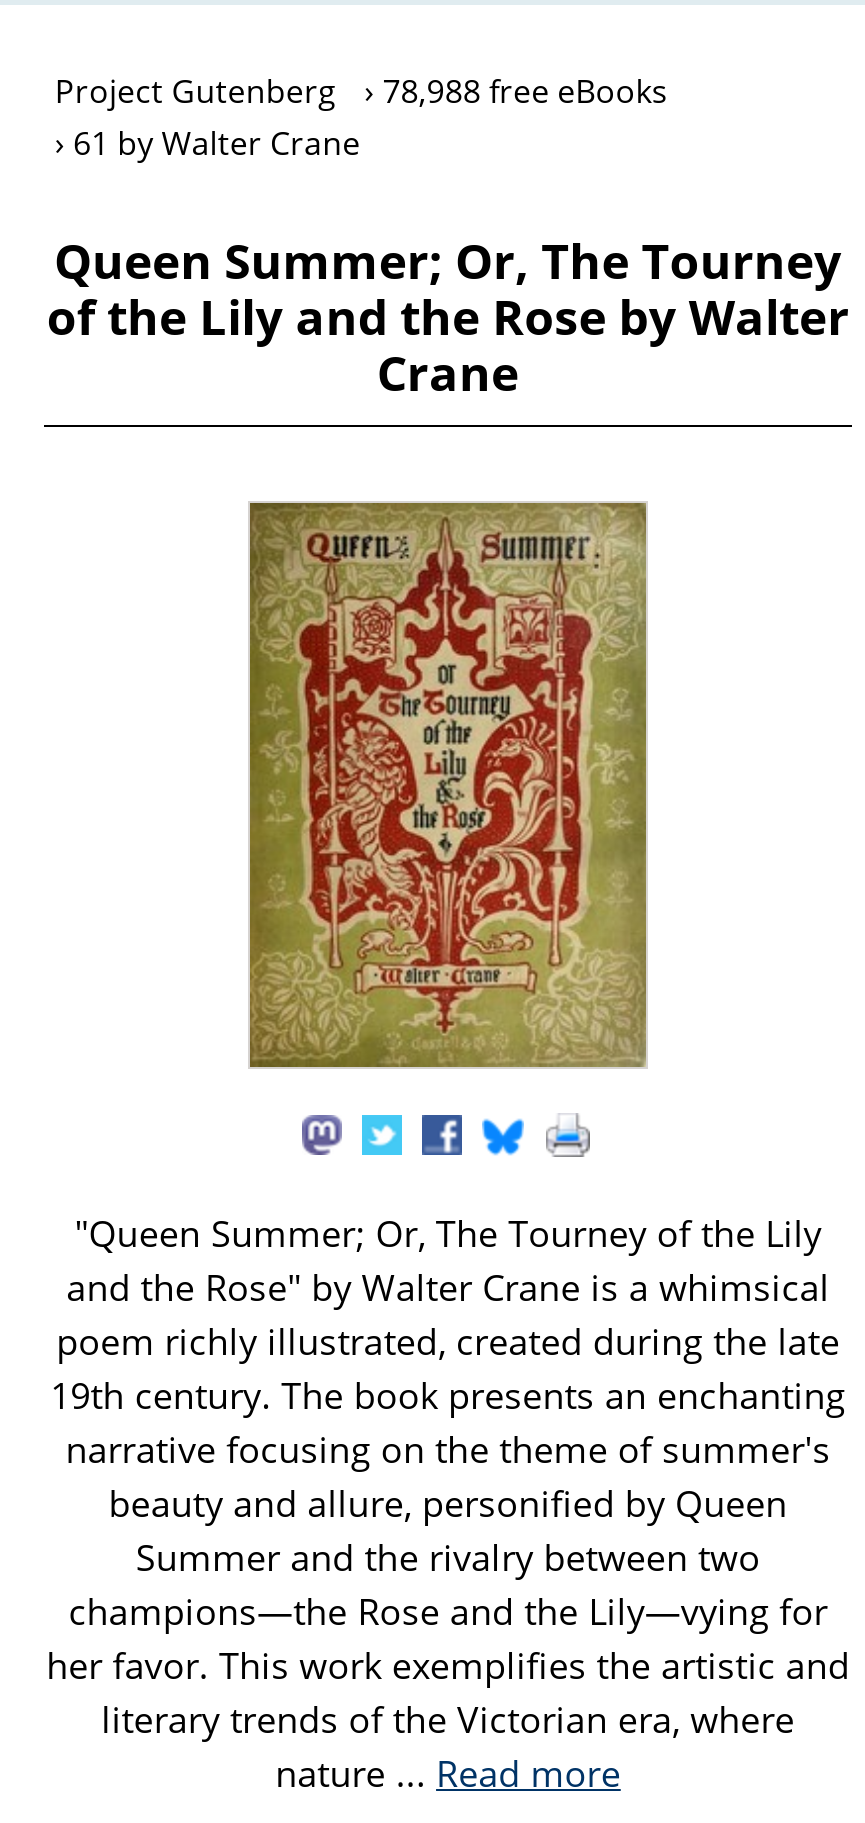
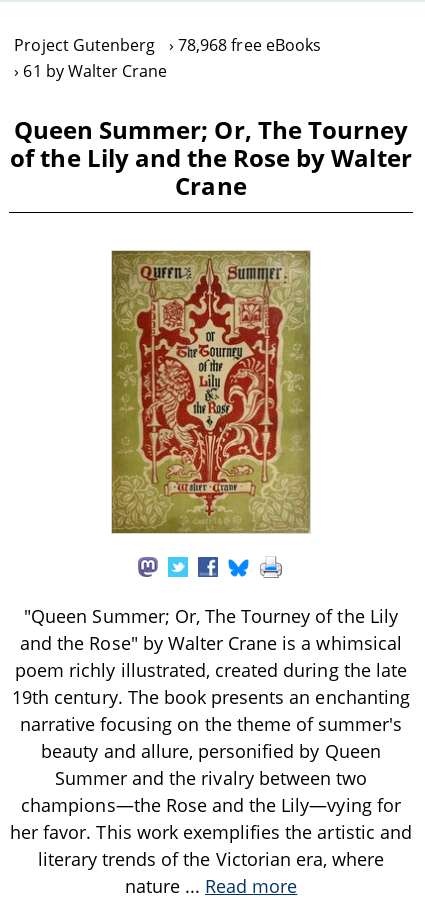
[55,69,668,113] Project Gutenberg 78,988 free eBooks -> [14,34,321,56] Project Gutenberg 78,968 free eBooks

